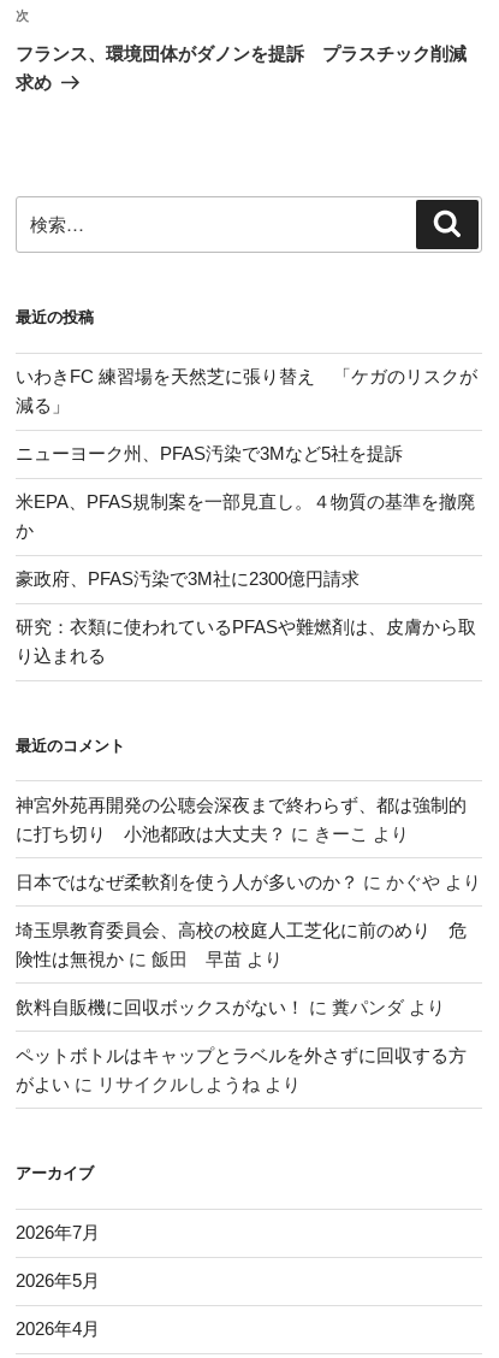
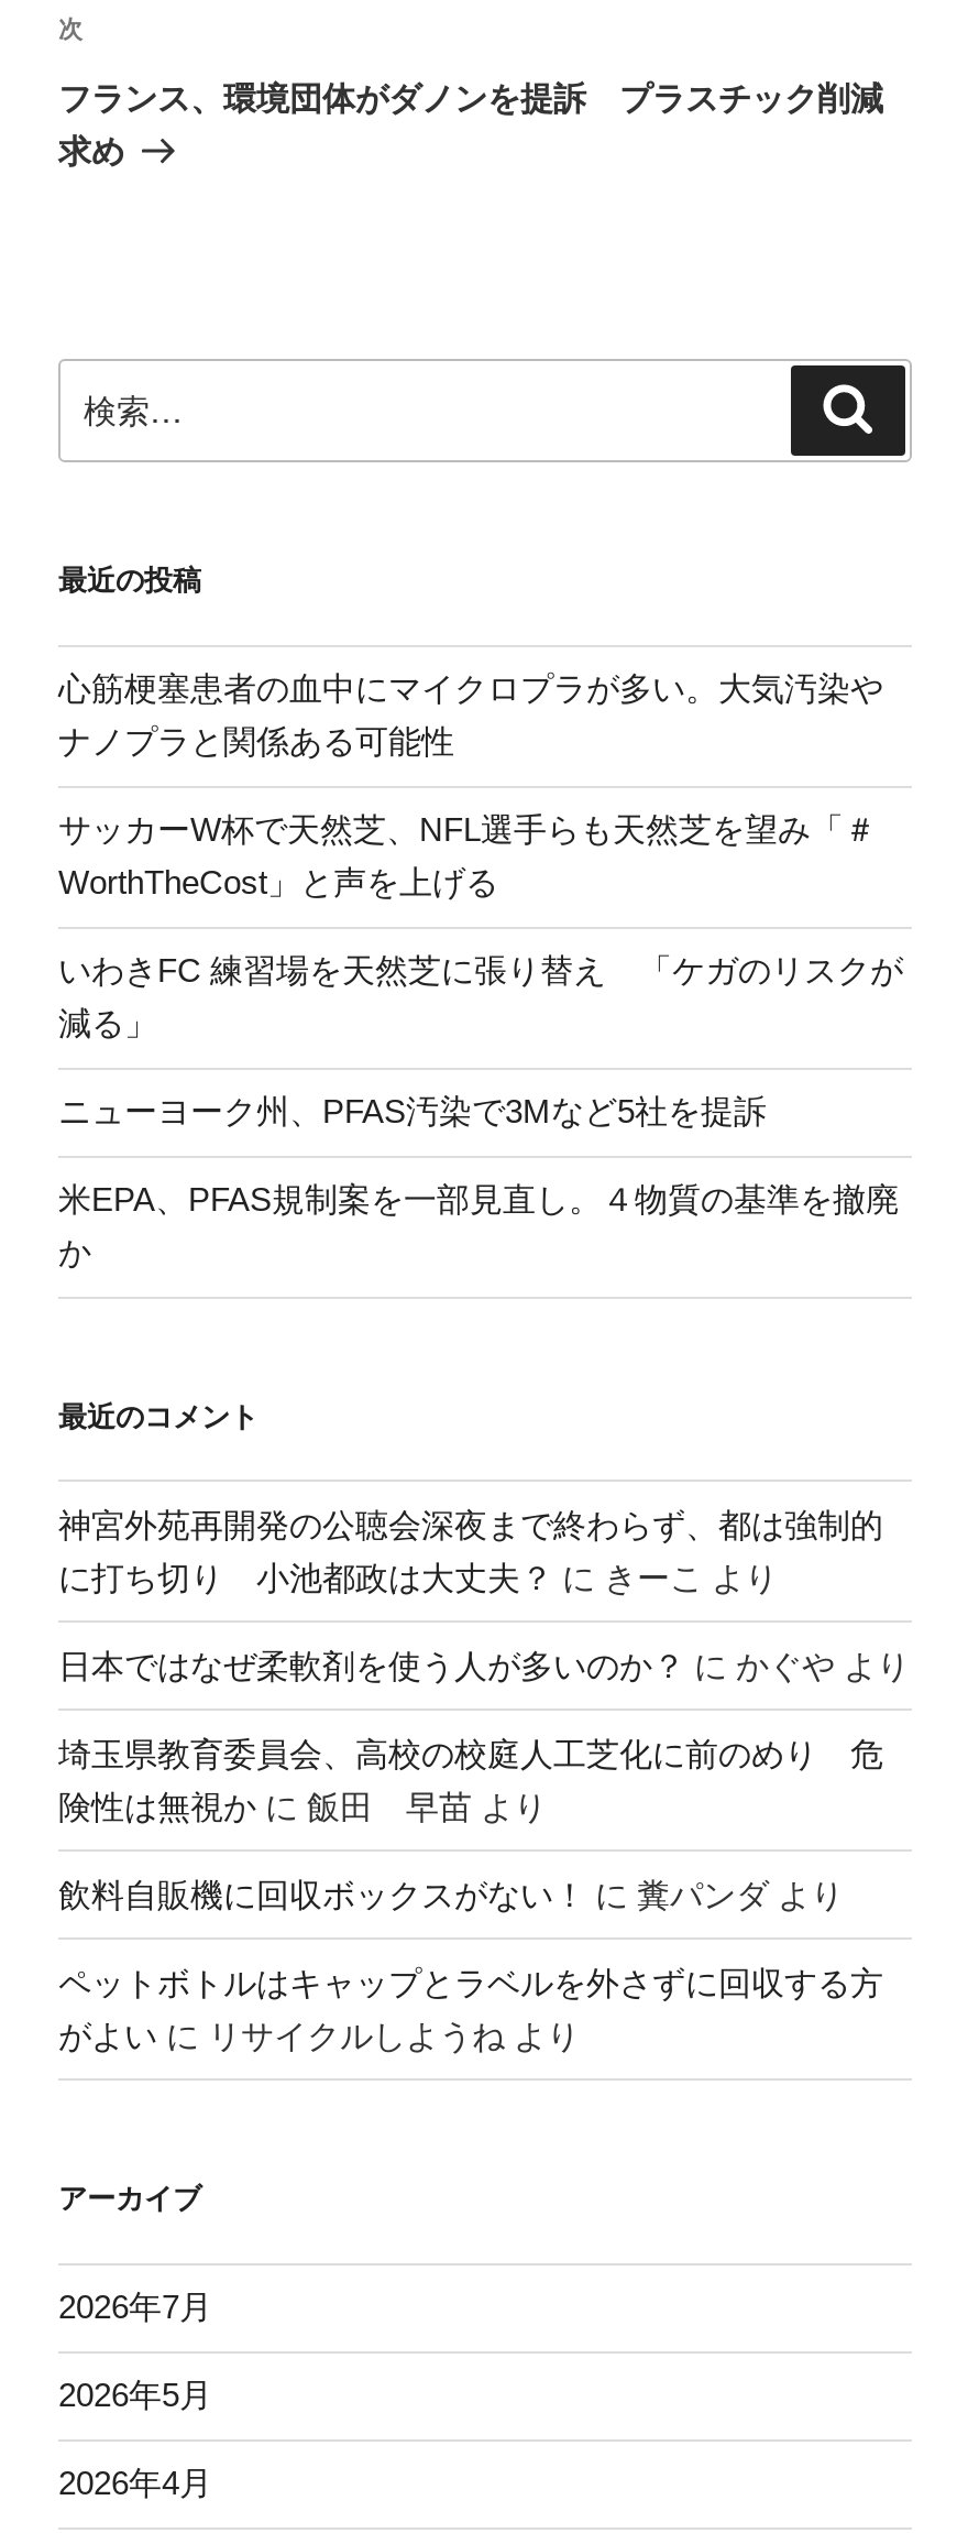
none -> [58,670,883,901] 心筋梗塞患者の血中にマイクロプラが多い。大気汚染や | ナノプラと関係ある可能性 | サッカーW杯で天然芝、NFL選手らも天然芝を望み「＃ | WorthTheCost」と声を上げる
moved [16,366,477,541] -> [58,952,903,1271]: いわきFC 練習場を天然芝に張り替え 「ケガのリスクが | 減る」 | ニューヨーク州、PFAS汚染で3Mなど5社を提訴 | 米EPA、PFAS規制案を一部見直し。４物質の基準を撤廃 | か
[16,568,476,666] 豪政府、PFAS汚染で3M社に2300億円請求 | 研究：衣類に使われているPFASや難燃剤は、皮膚から取 | り込まれる -> none

